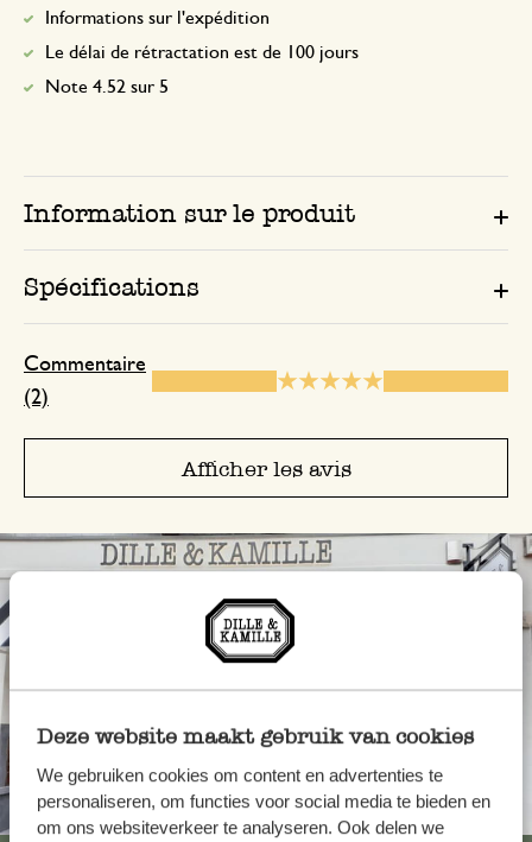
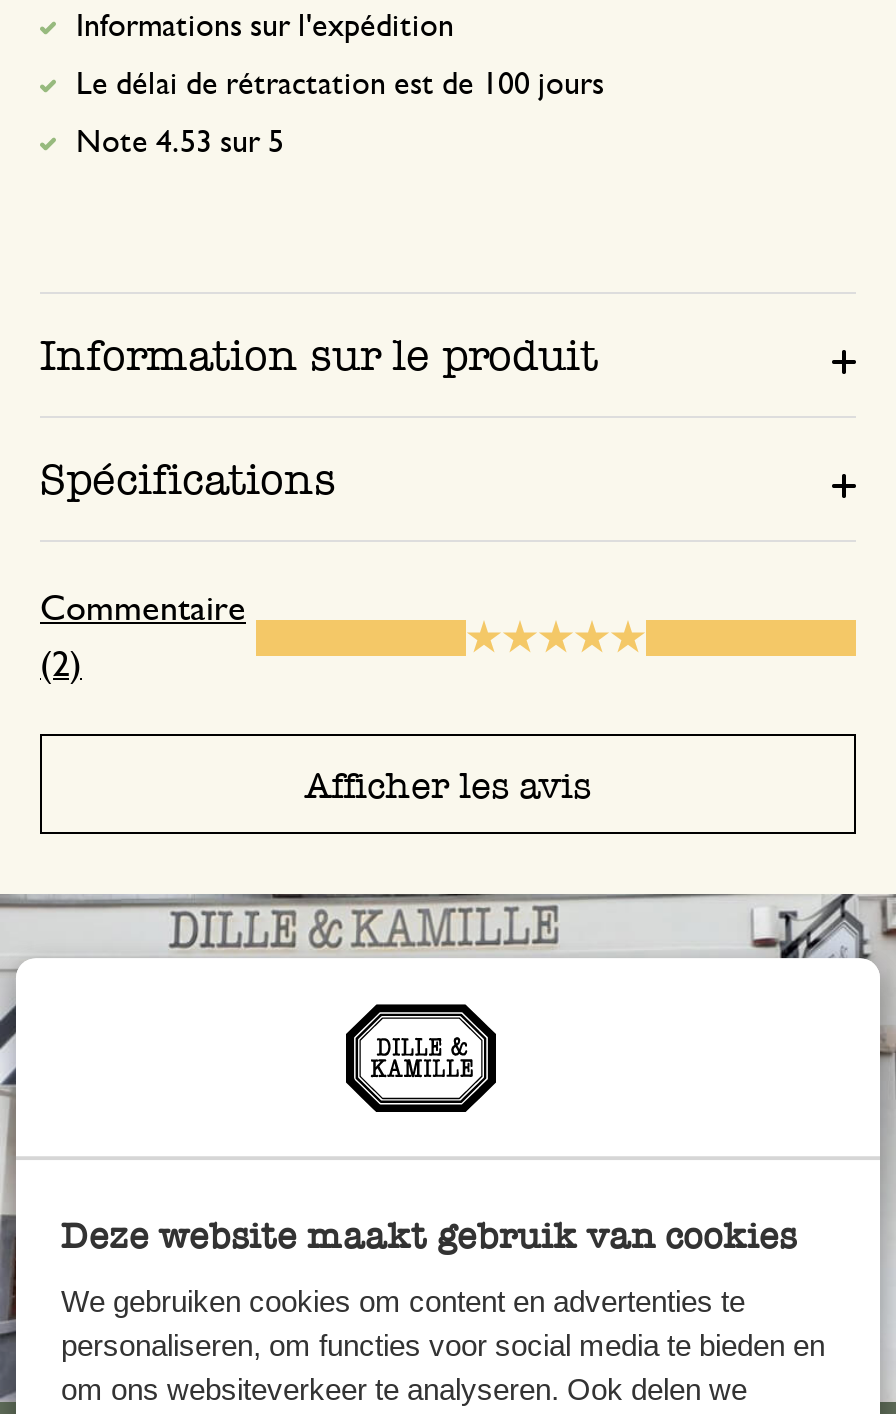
[45,78,169,97] Note 4.52 sur 5 -> [76,127,284,159] Note 4.53 sur 5

